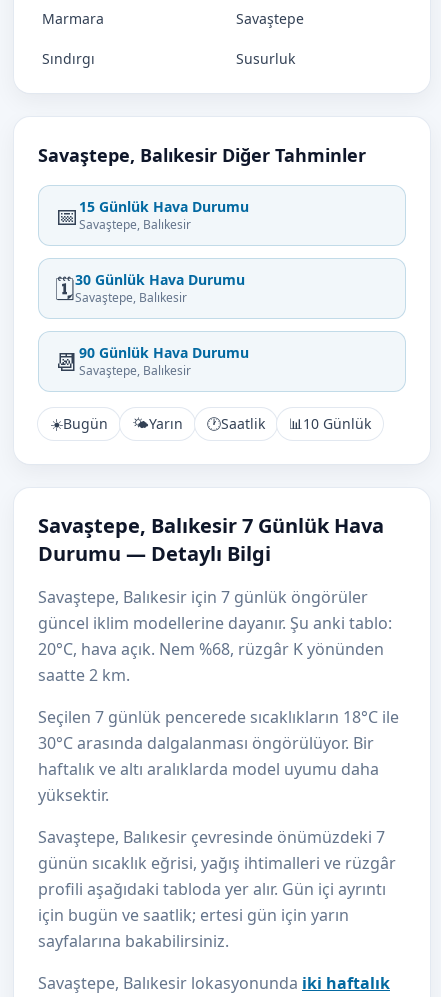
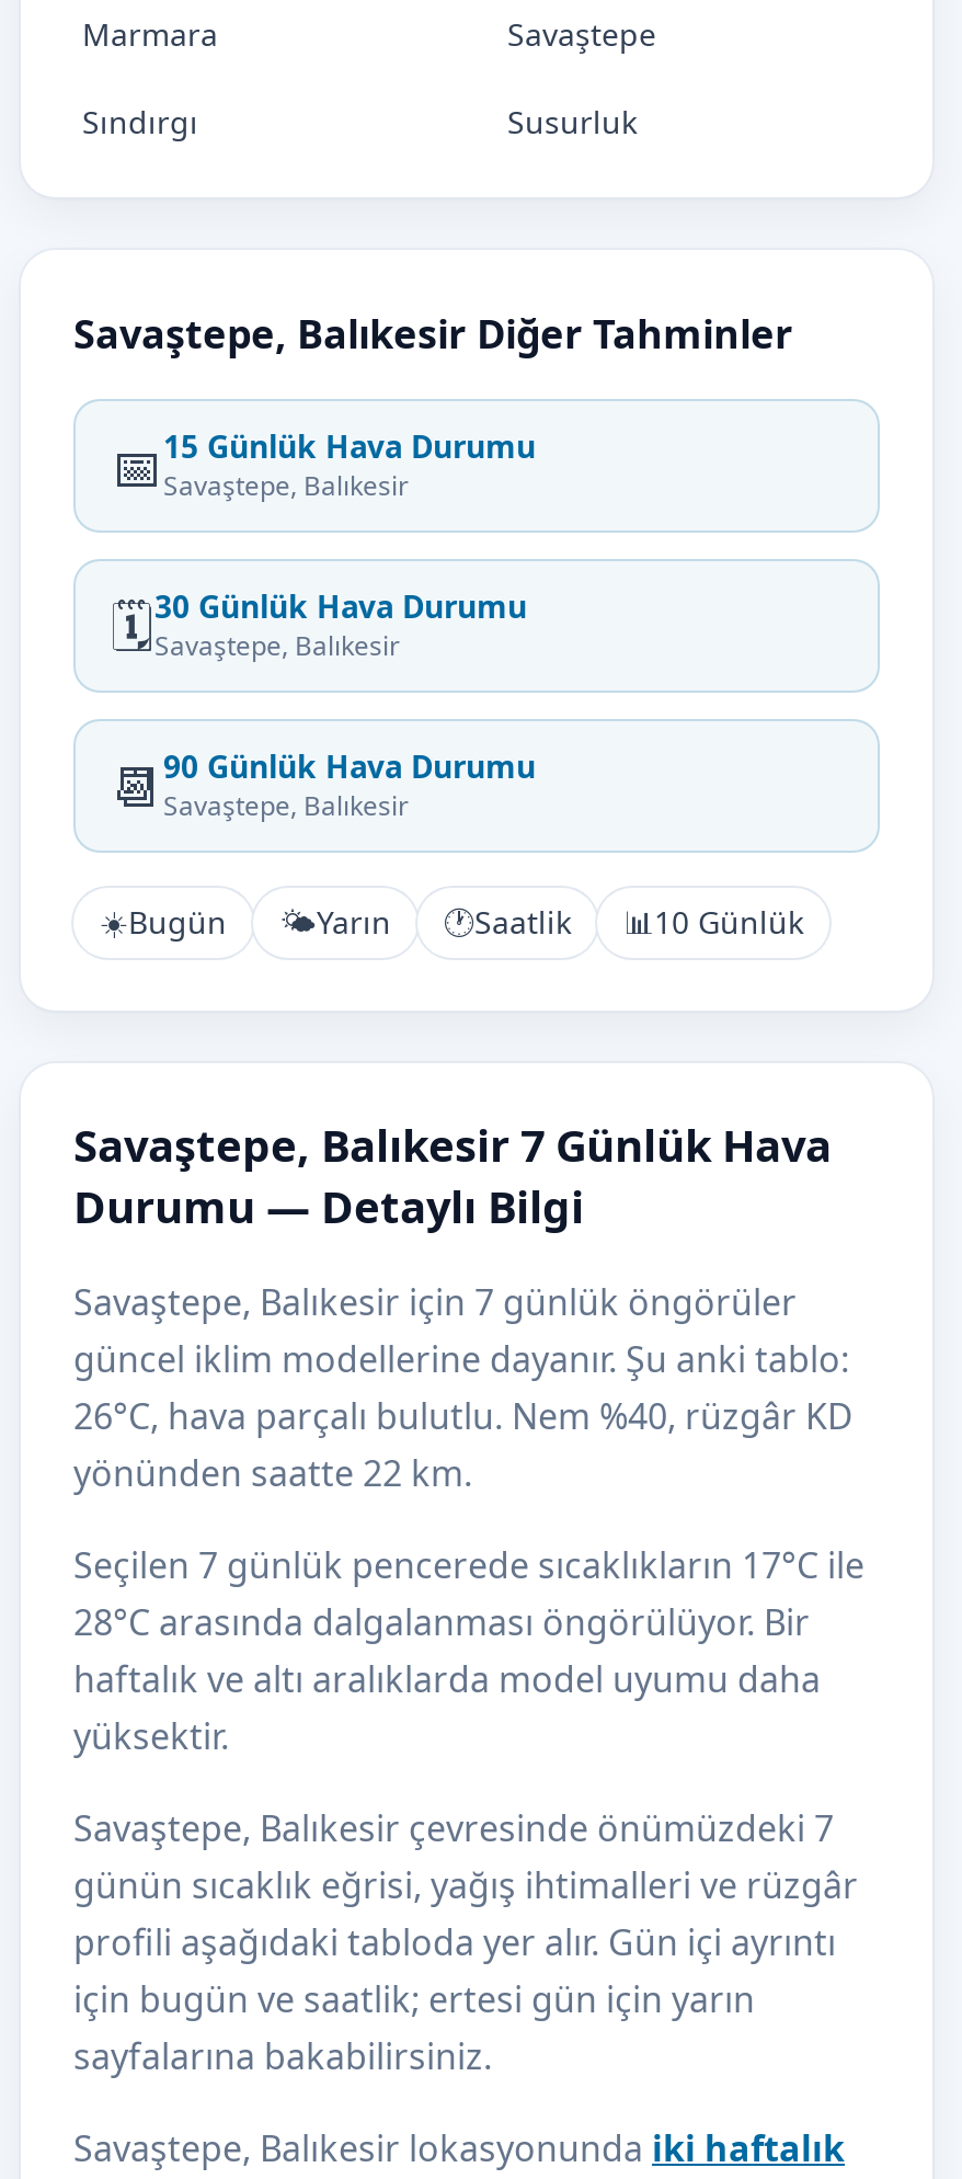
[38,638,384,686] 20°C, hava açık. Nem %68, rüzgâr K yönünden | saatte 2 km. -> [73,1392,854,1497] 26°C, hava parçalı bulutlu. Nem %40, rüzgâr KD | yönünden saatte 22 km.
[38,706,399,754] Seçilen 7 günlük pencerede sıcaklıkların 18°C ile | 30°C arasında dalgalanması öngörülüyor. Bir -> [73,1541,864,1646] Seçilen 7 günlük pencerede sıcaklıkların 17°C ile | 28°C arasında dalgalanması öngörülüyor. Bir

